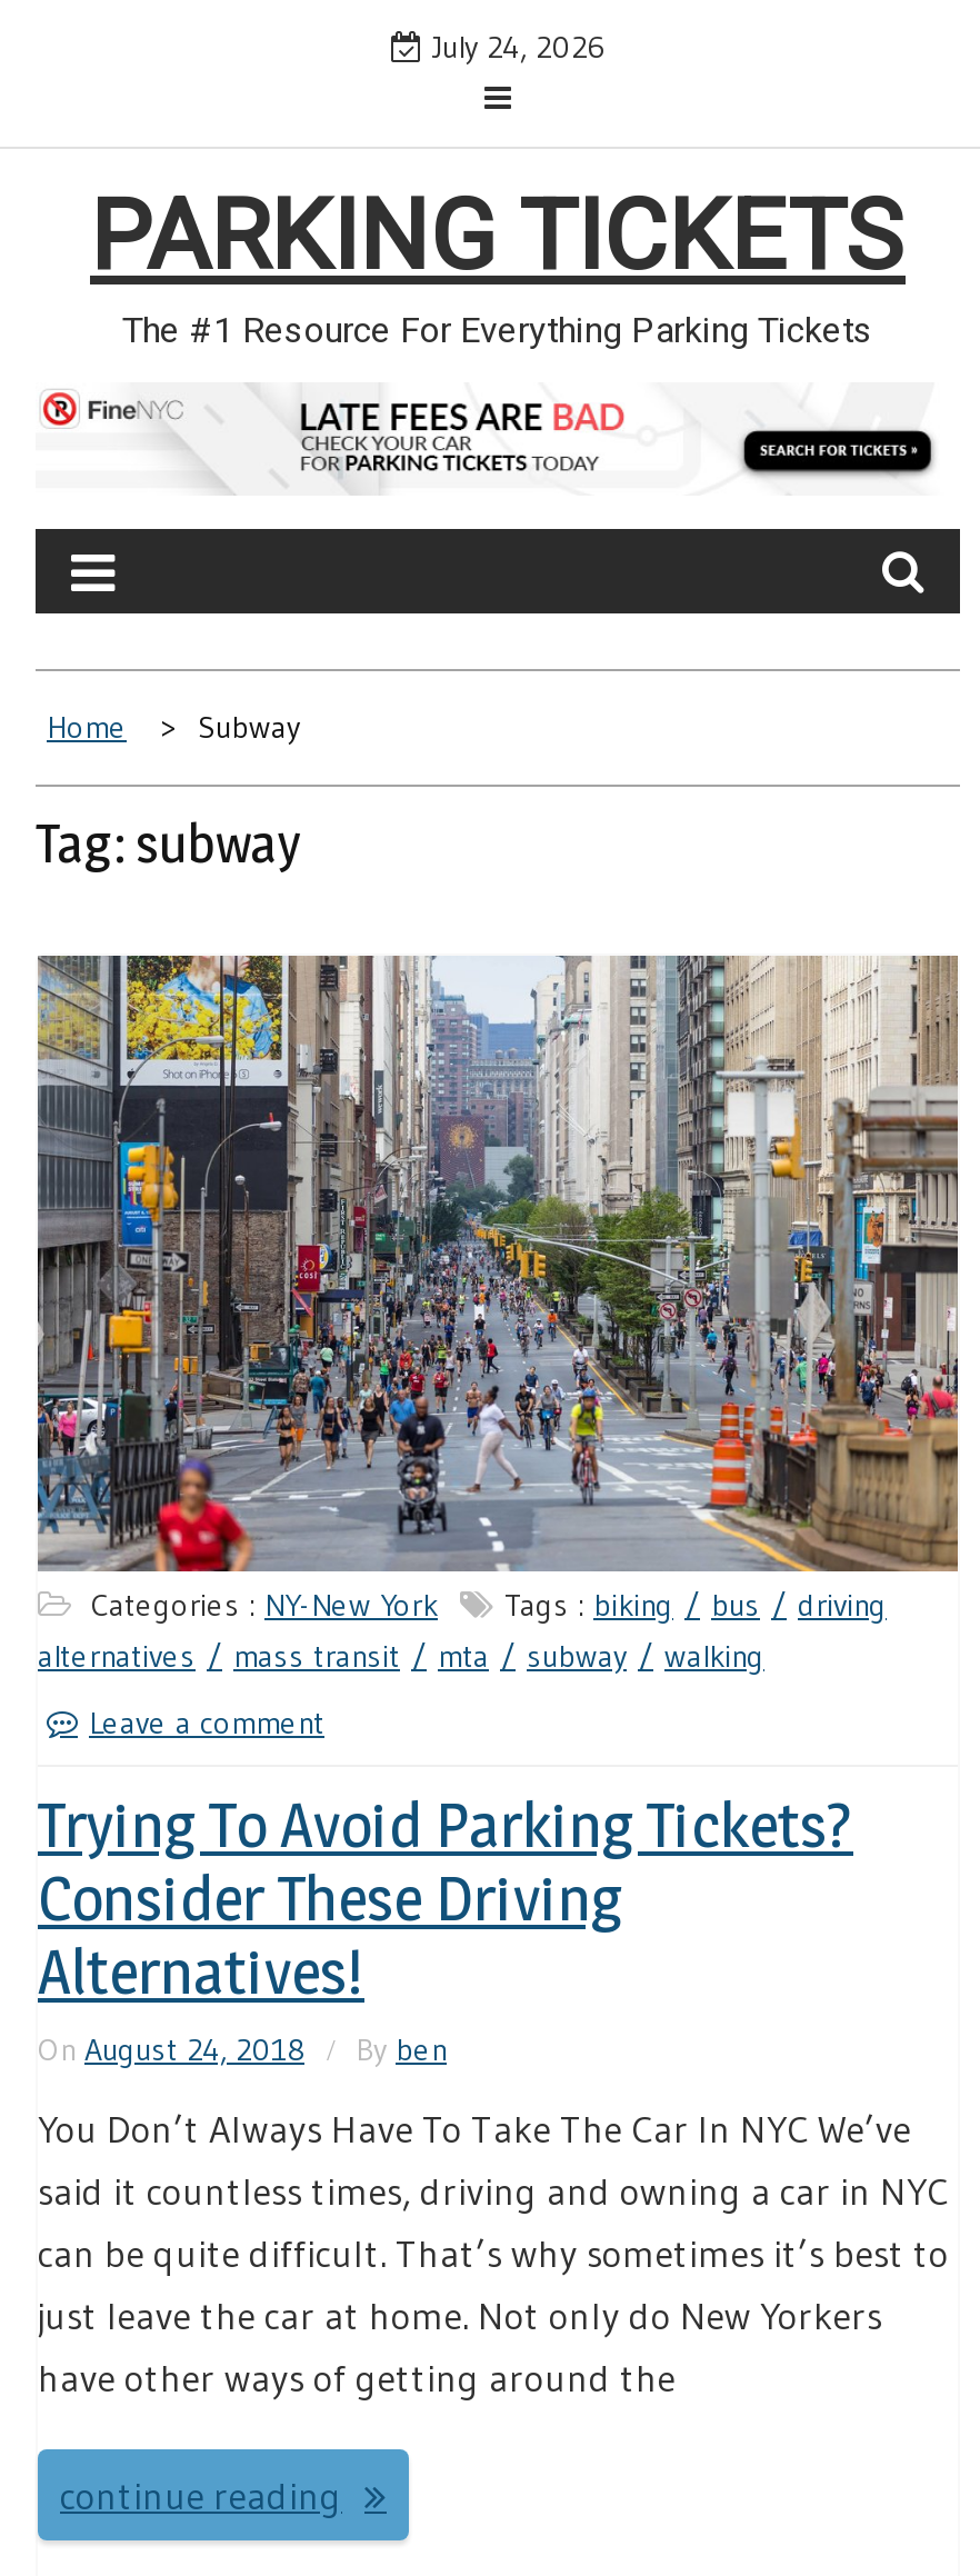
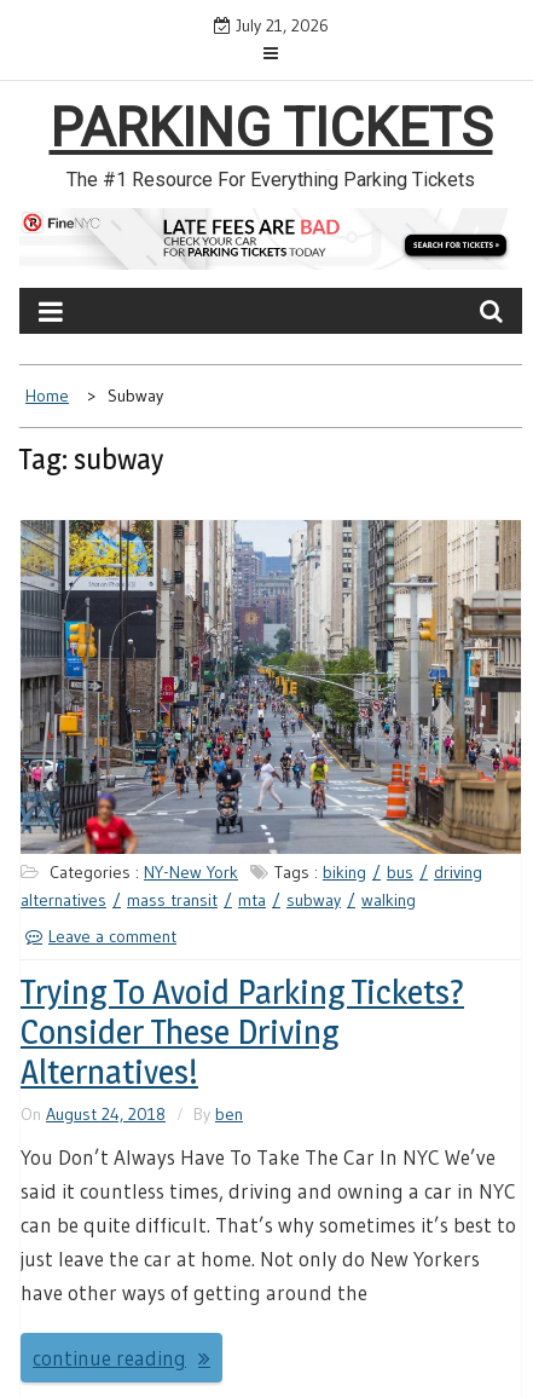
[422,27,604,67] July 24, 2026 -> [230,15,328,36] July 21, 2026

